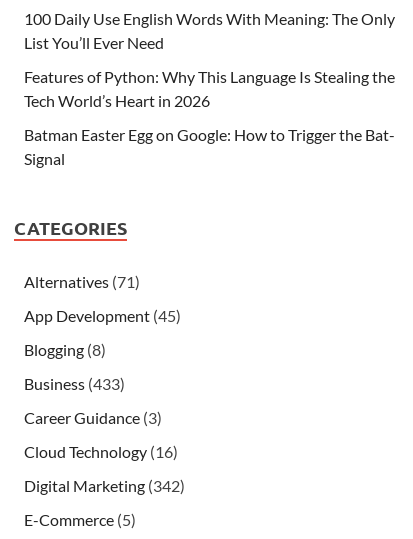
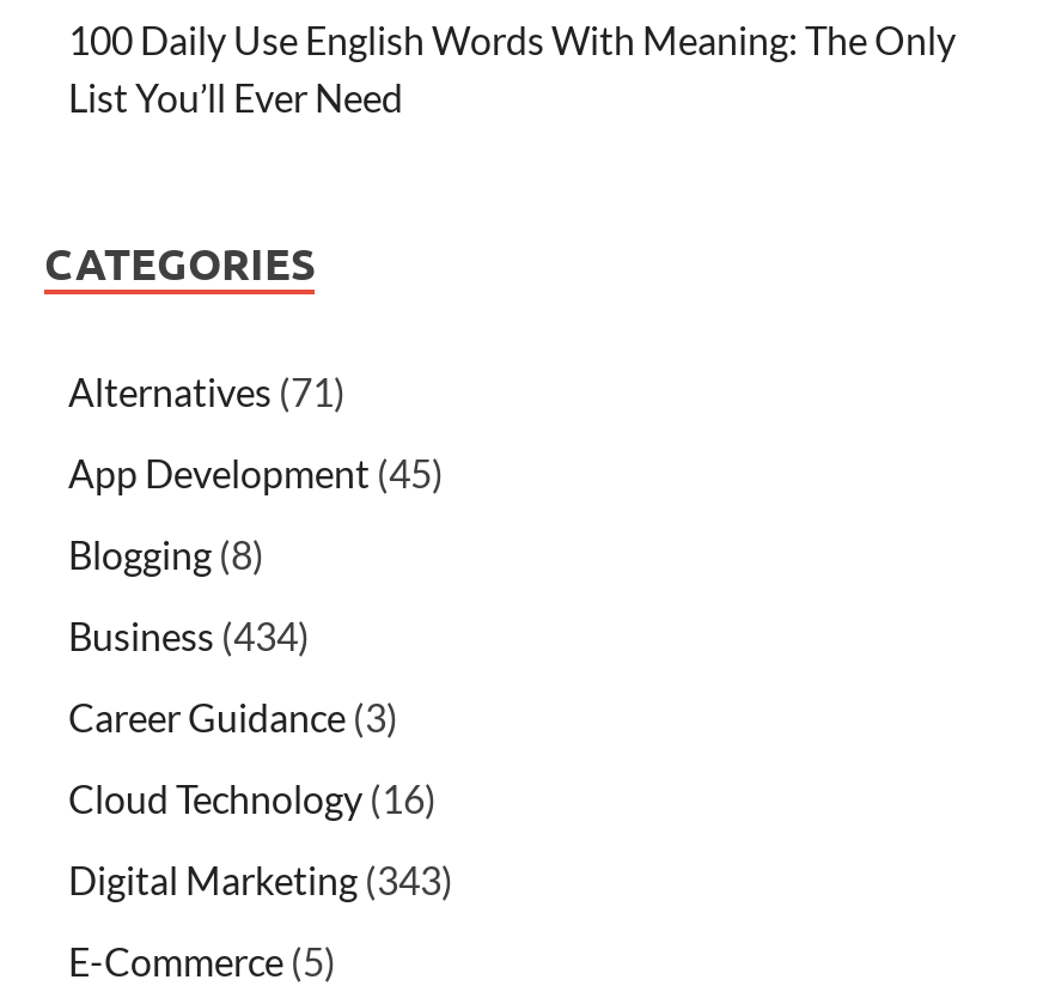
[24,67,395,168] Features of Python: Why This Language Is Stealing the | Tech World’s Heart in 2026 | Batman Easter Egg on Google: How to Trigger the Bat- | Signal -> none
[24,374,125,393] Business (433) -> [68,612,310,657] Business (434)
[24,476,185,495] Digital Marketing (342) -> [68,856,453,902] Digital Marketing (343)

